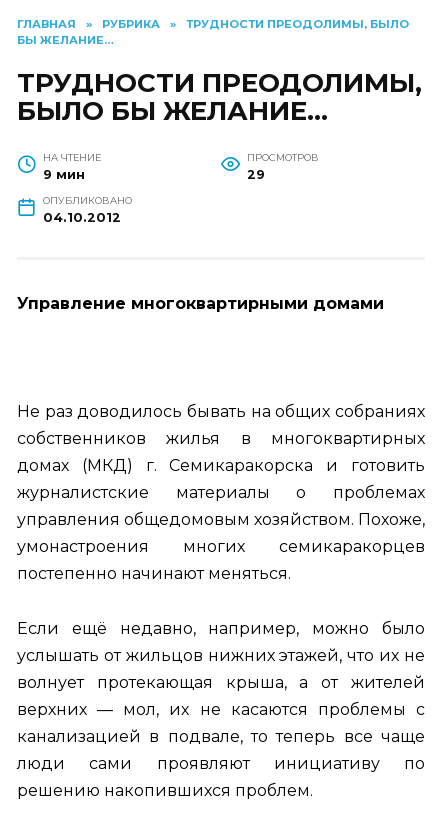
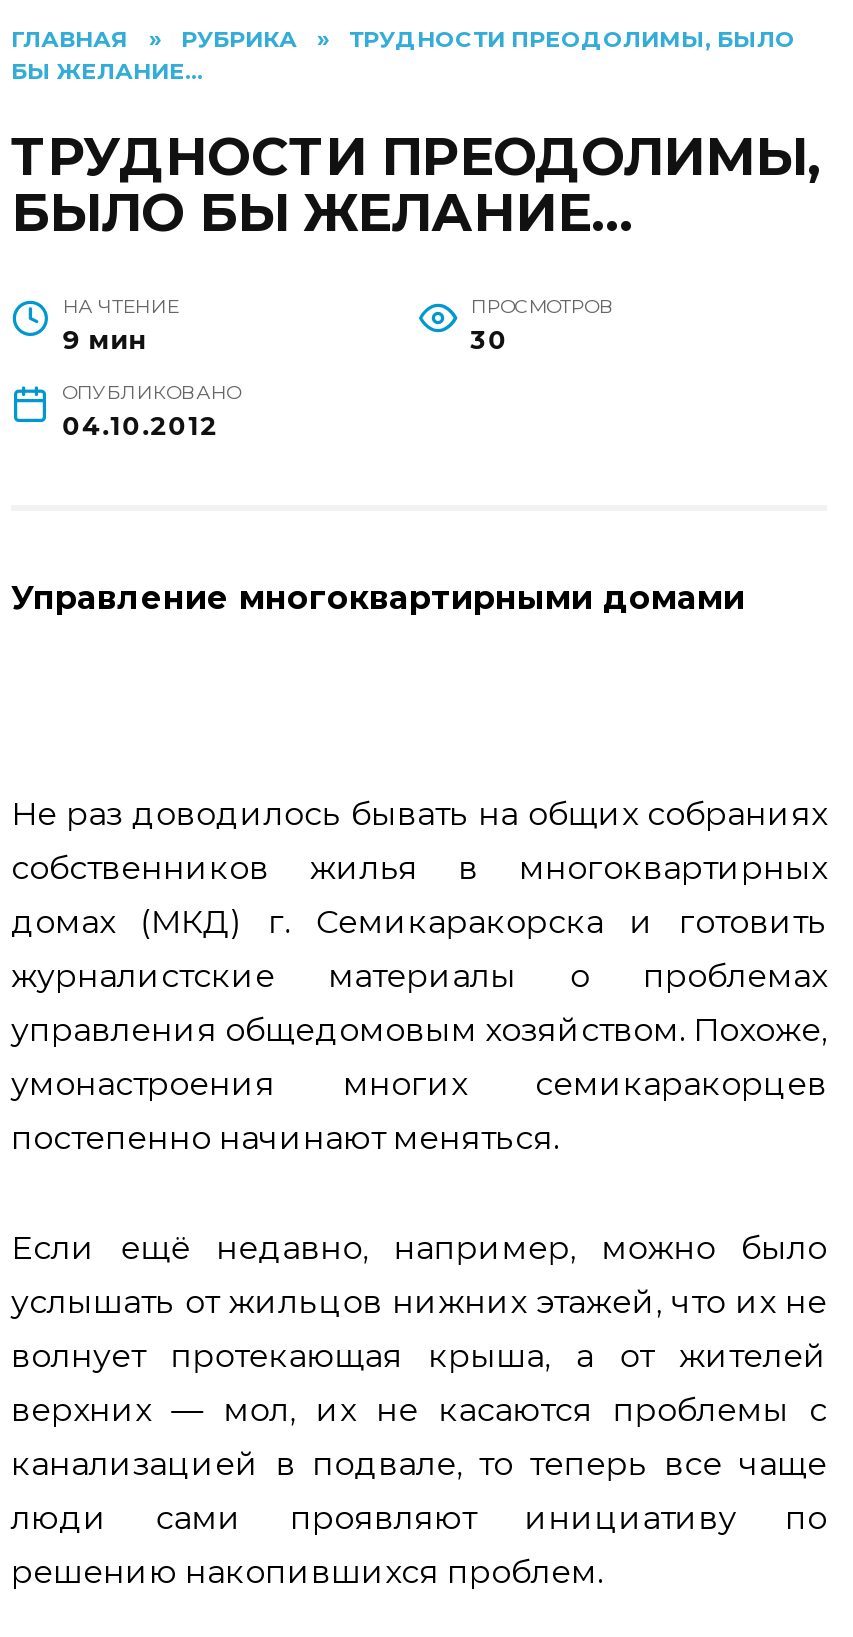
[247,167,265,182] 29 -> [470,325,508,355] 30

